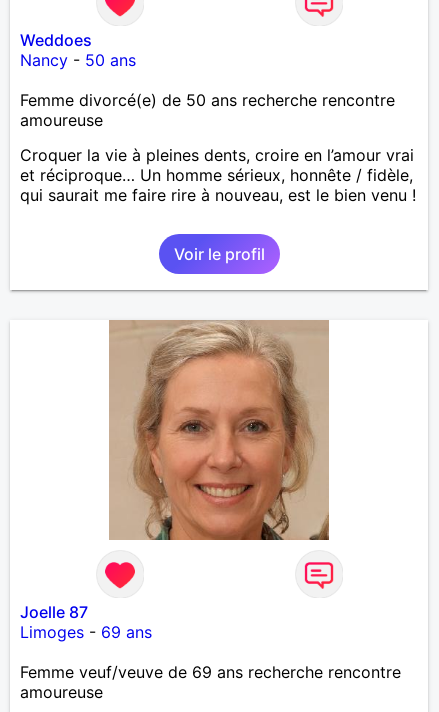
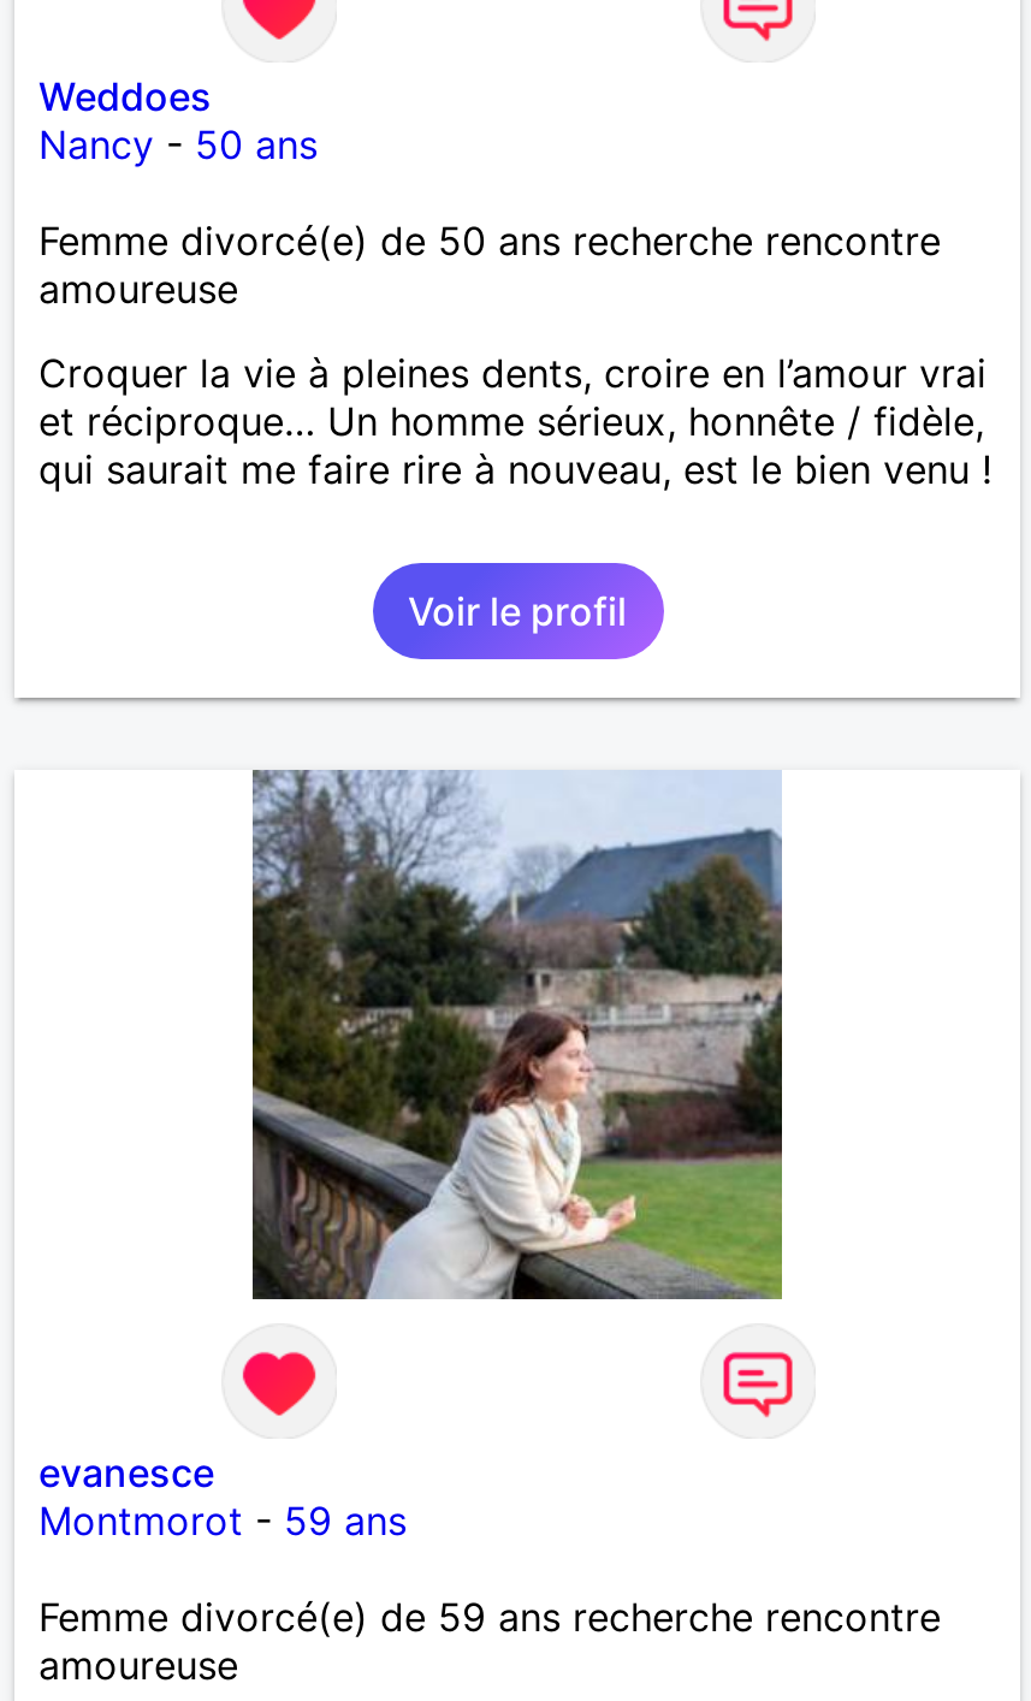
[108,319,330,541] [image] -> [250,770,784,1302] [image]
[20,602,152,642] Joelle 87 | Limoges - 69 ans -> [38,1448,407,1544] evanesce | Montmorot - 59 ans
[20,662,401,682] Femme veuf/veuve de 69 ans recherche rencontre -> [38,1592,941,1641] Femme divorcé(e) de 59 ans recherche rencontre

